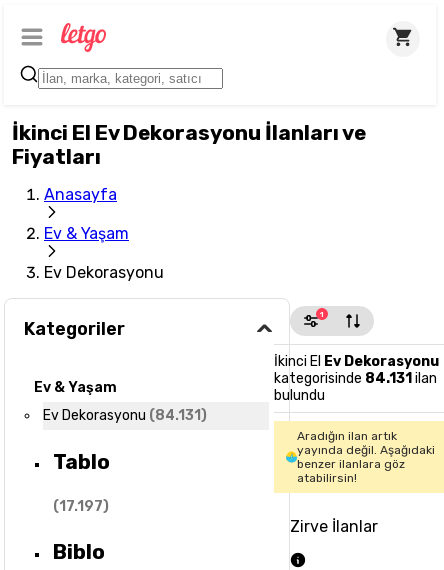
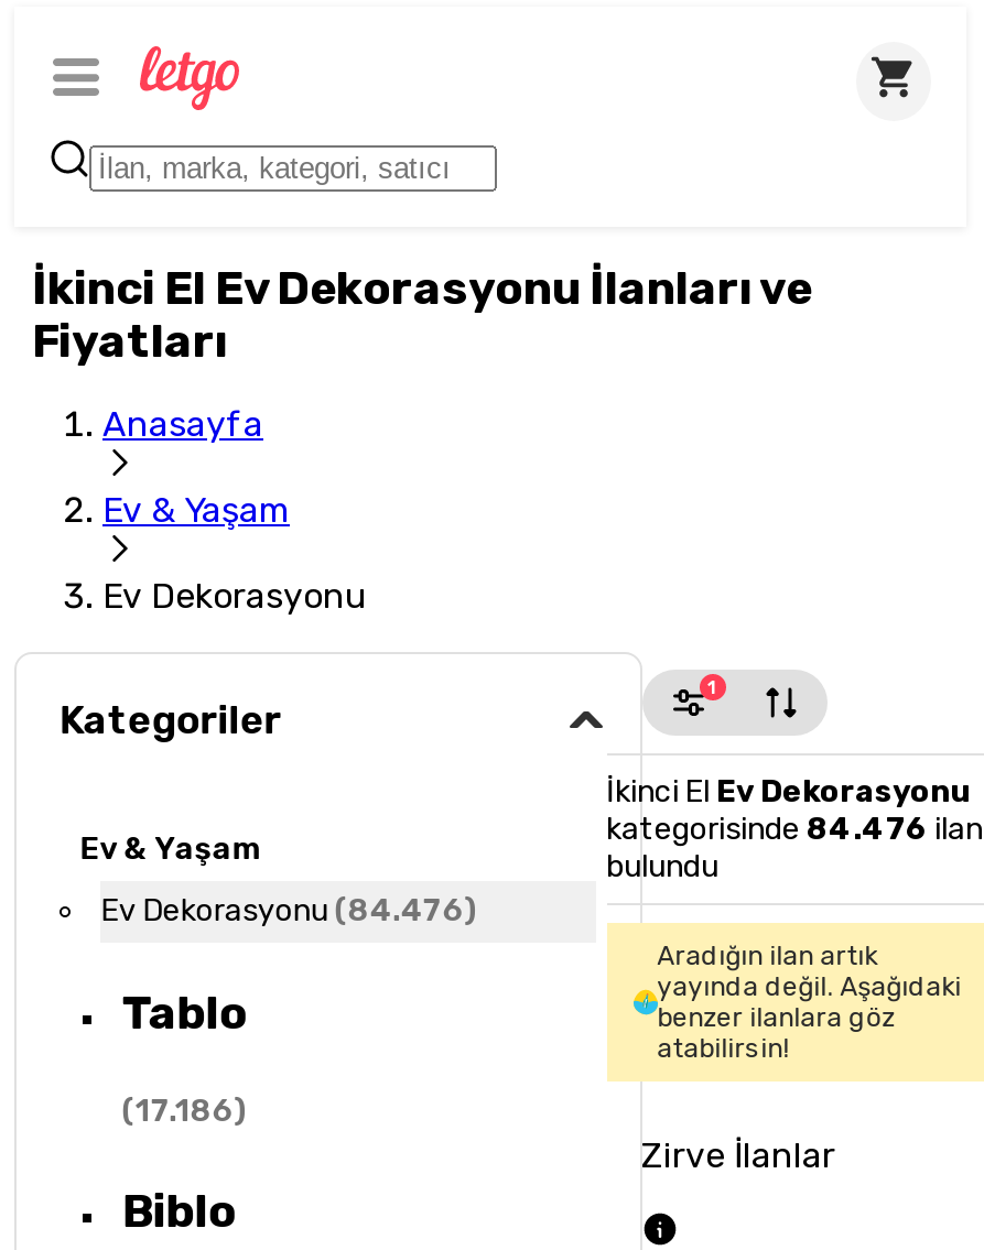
[273,370,436,387] kategorisinde 84.131 ilan -> [606,811,983,848] kategorisinde 84.476 ilan
[43,407,207,424] Ev Dekorasyonu (84.131) -> [101,893,478,930] Ev Dekorasyonu (84.476)
[53,498,109,515] (17.197) -> [122,1093,248,1130] (17.186)

